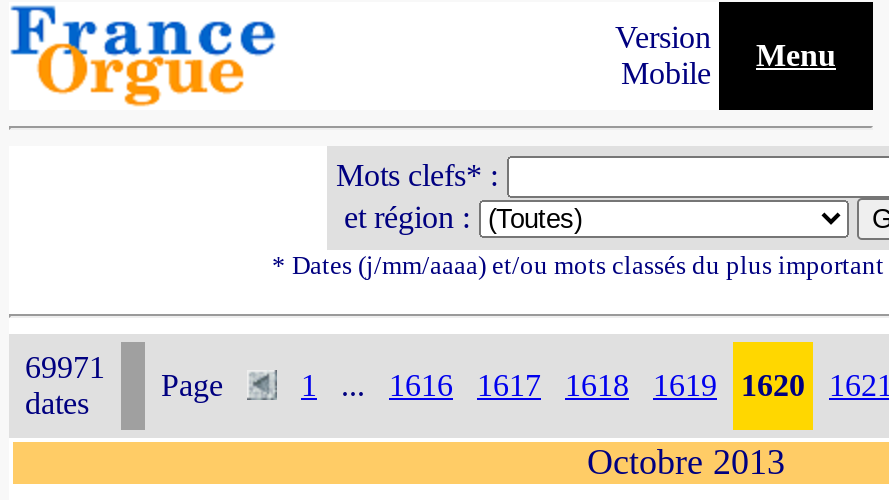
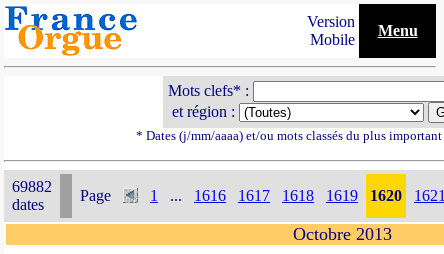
[25,350,105,384] 69971 -> [12,178,52,195] 69882

